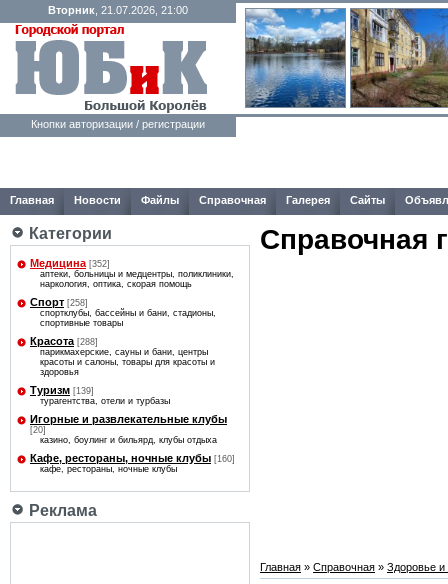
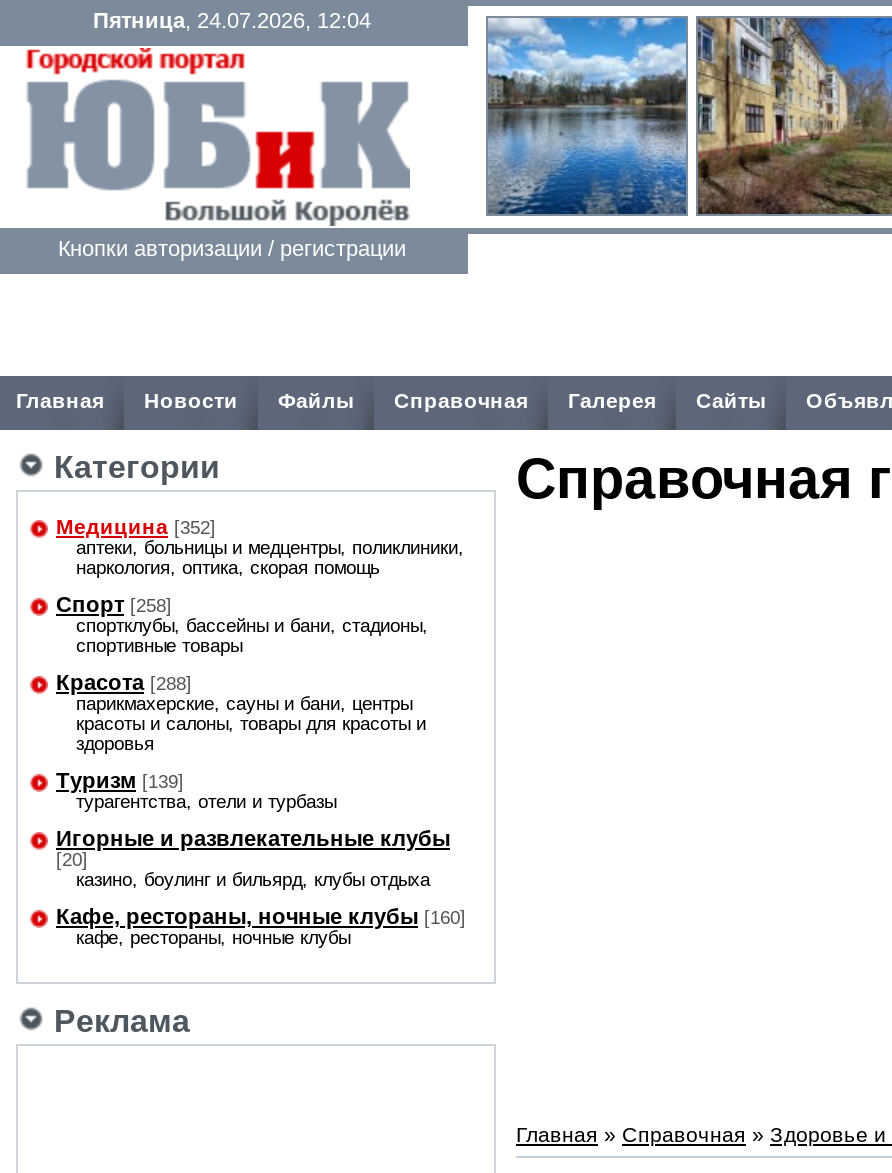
[48,4,188,16] Вторник, 21.07.2026, 21:00 -> [93,8,371,32] Пятница, 24.07.2026, 12:04

